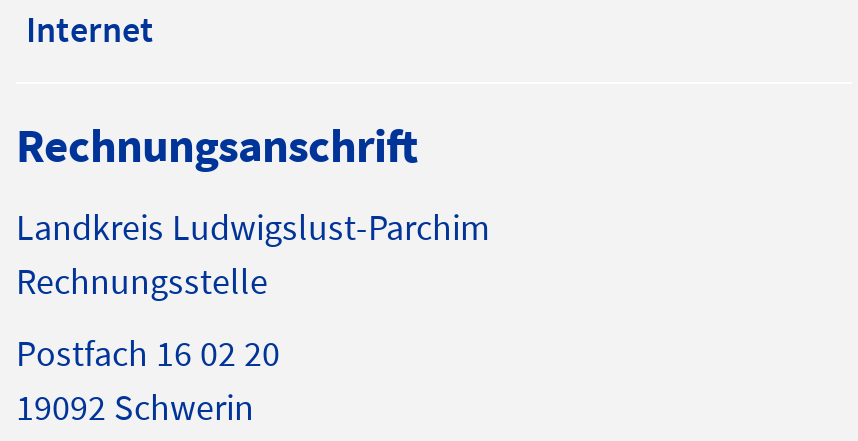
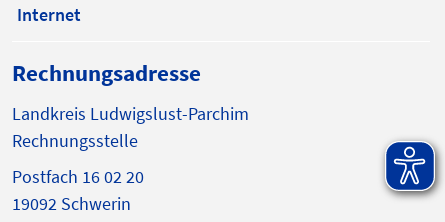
[16,116,418,174] Rechnungsanschrift -> [12,58,201,87] Rechnungsadresse
none -> [383,140,441,198] [image]

